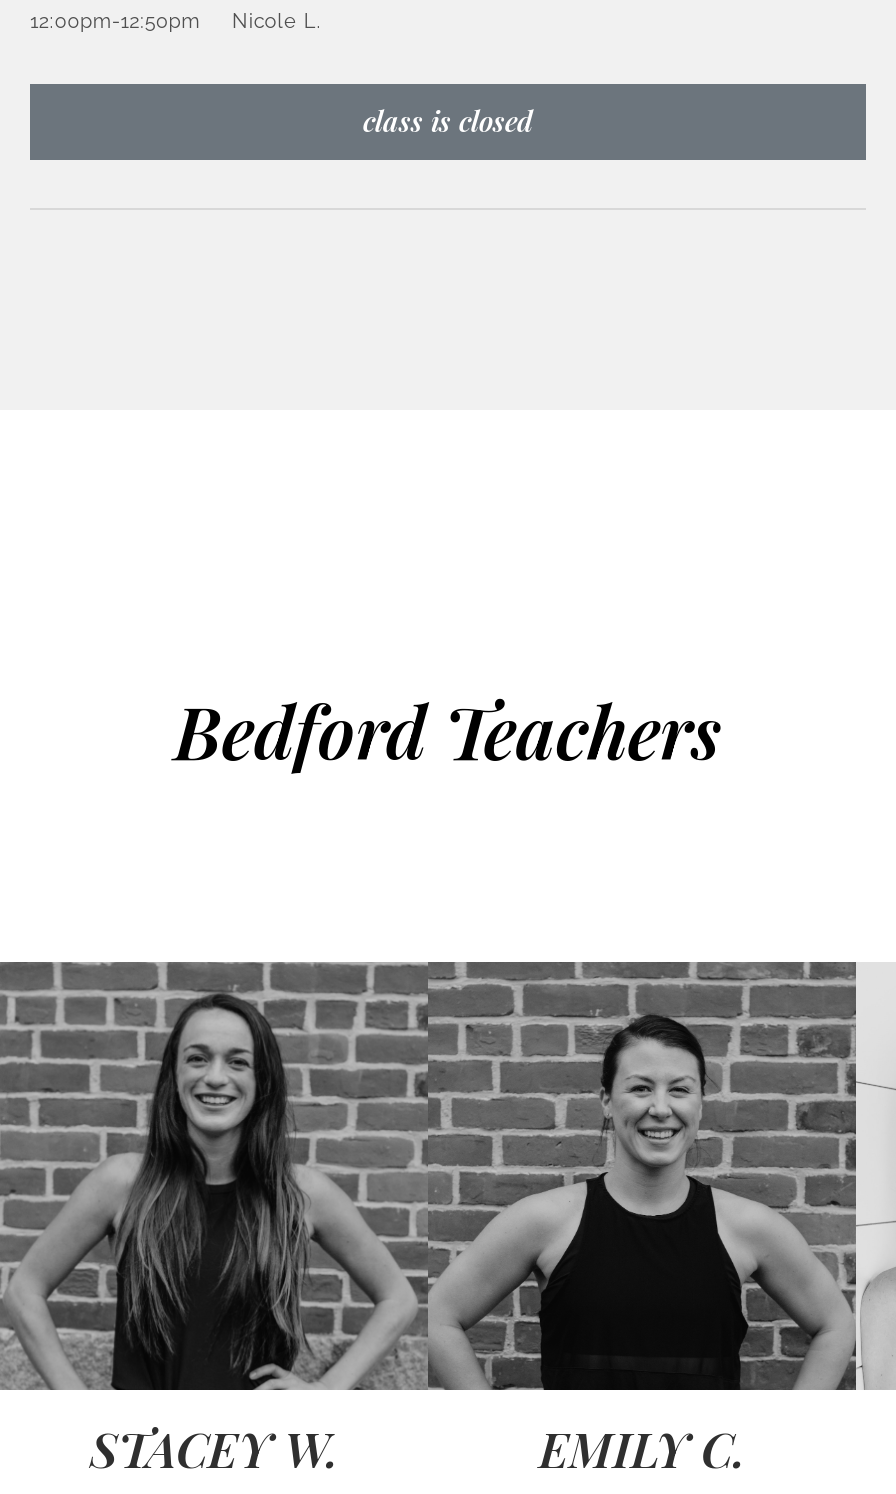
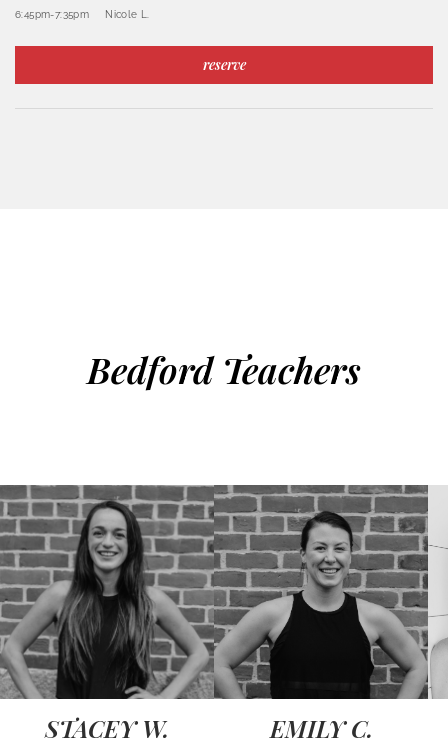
[30,10,321,32] 12:00pm-12:50pm Nicole L. -> [15,9,150,20] 6:45pm-7:35pm Nicole L.
[363,102,533,140] class is closed -> [202,55,245,74] reserve

